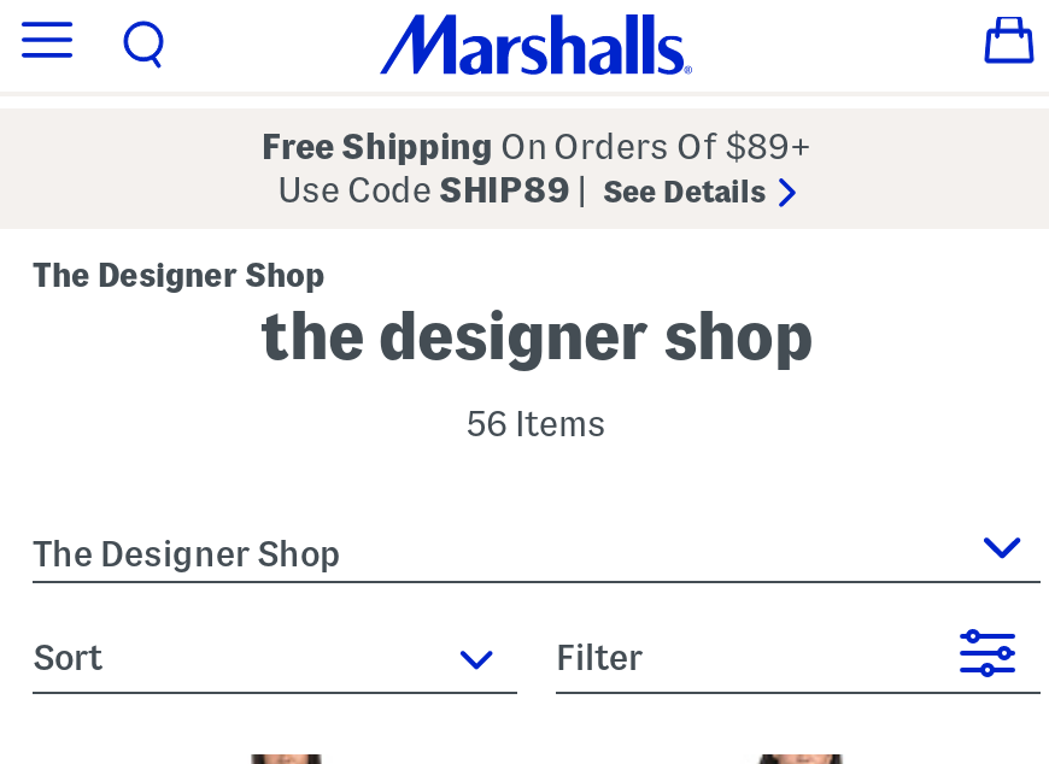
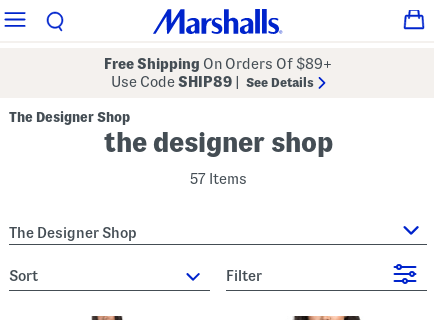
[467,405,606,443] 56 Items -> [189,171,246,187] 57 Items

